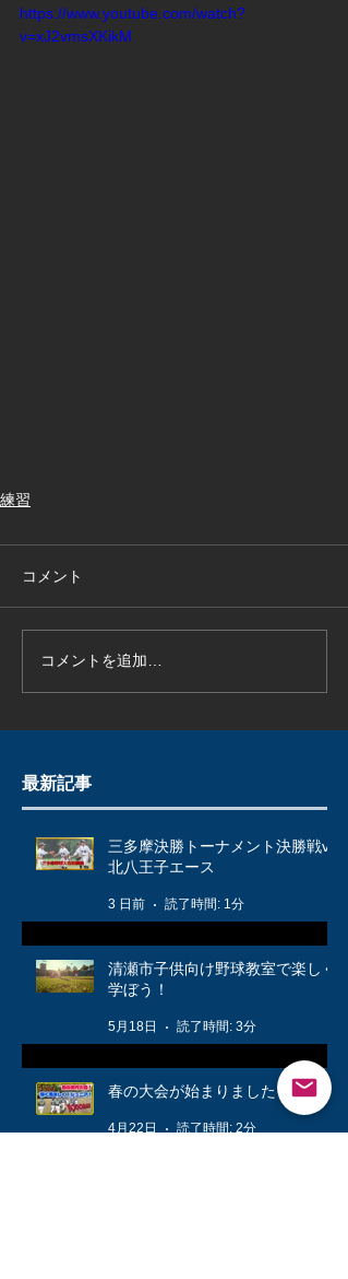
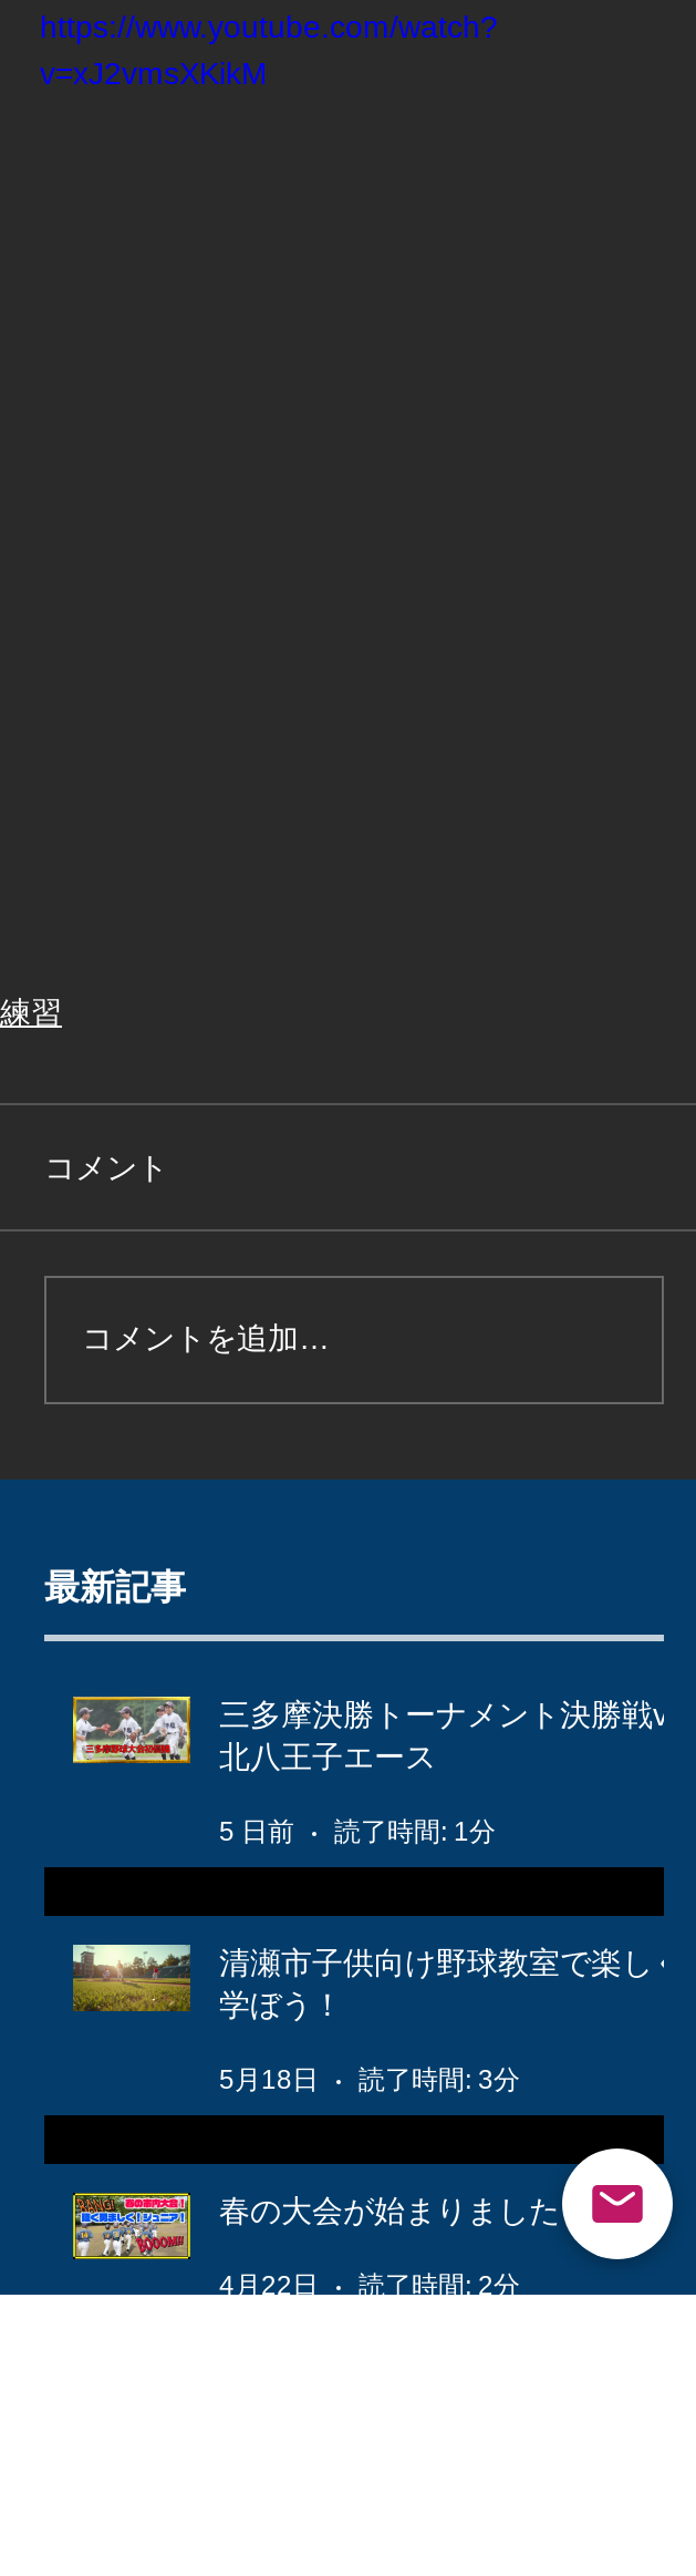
[108,897,244,912] 3 日前 読了時間: 1分 -> [219,1817,496,1848] 5 日前 読了時間: 1分

